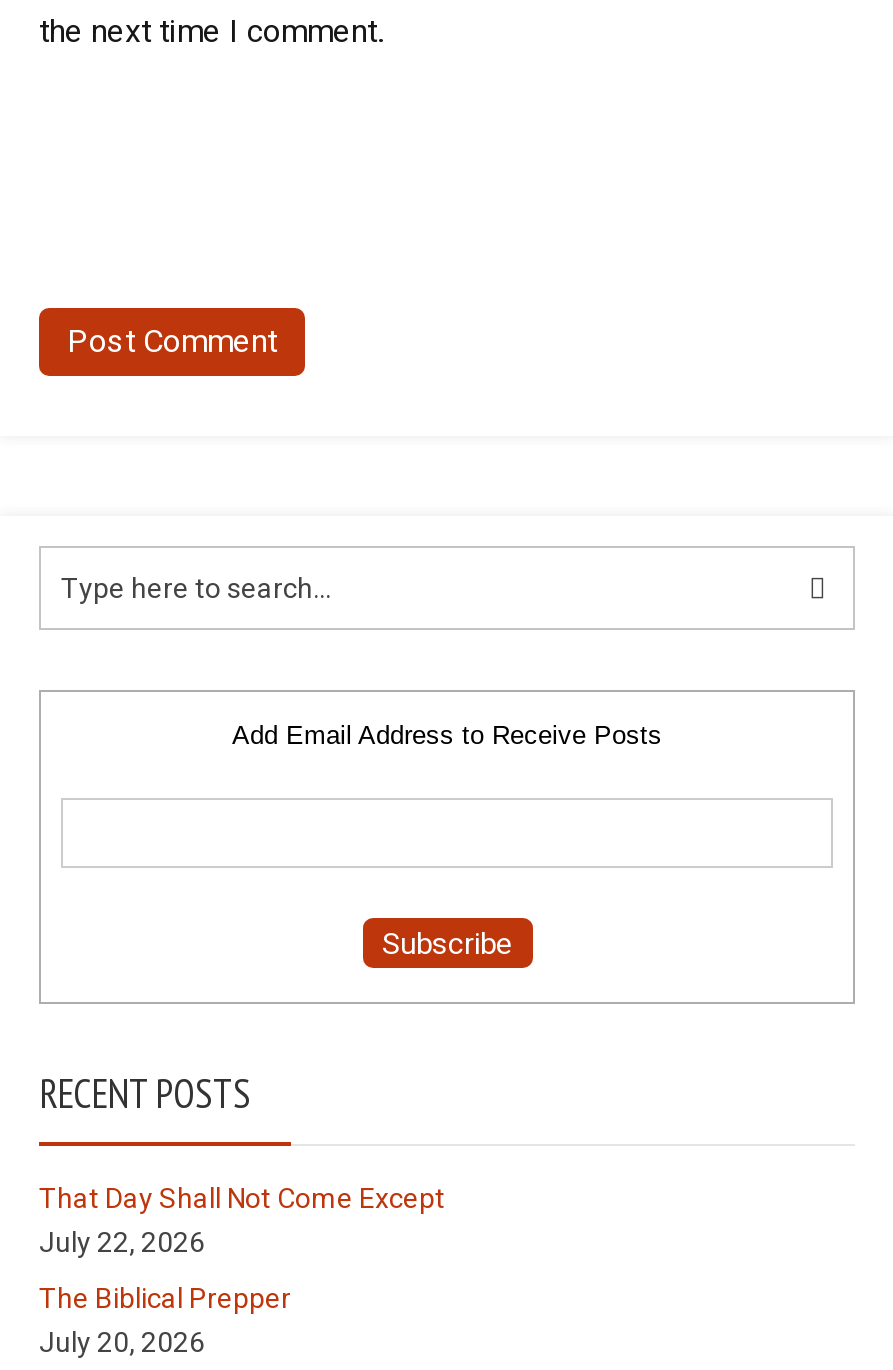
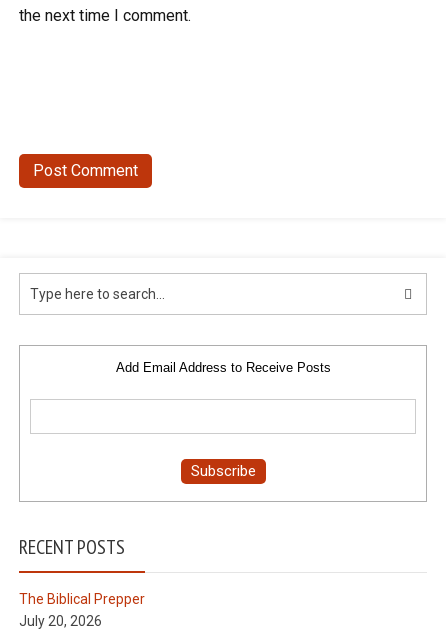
[39,1182,445,1258] That Day Shall Not Come Except | July 22, 2026 -> none

